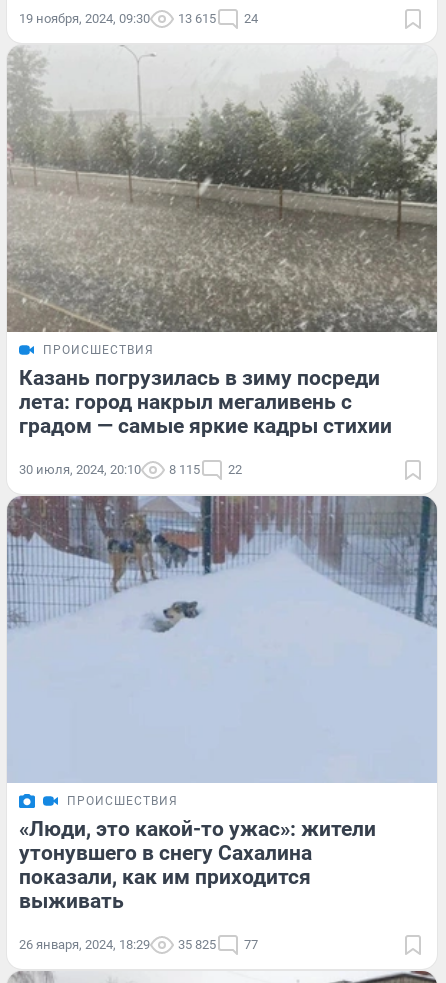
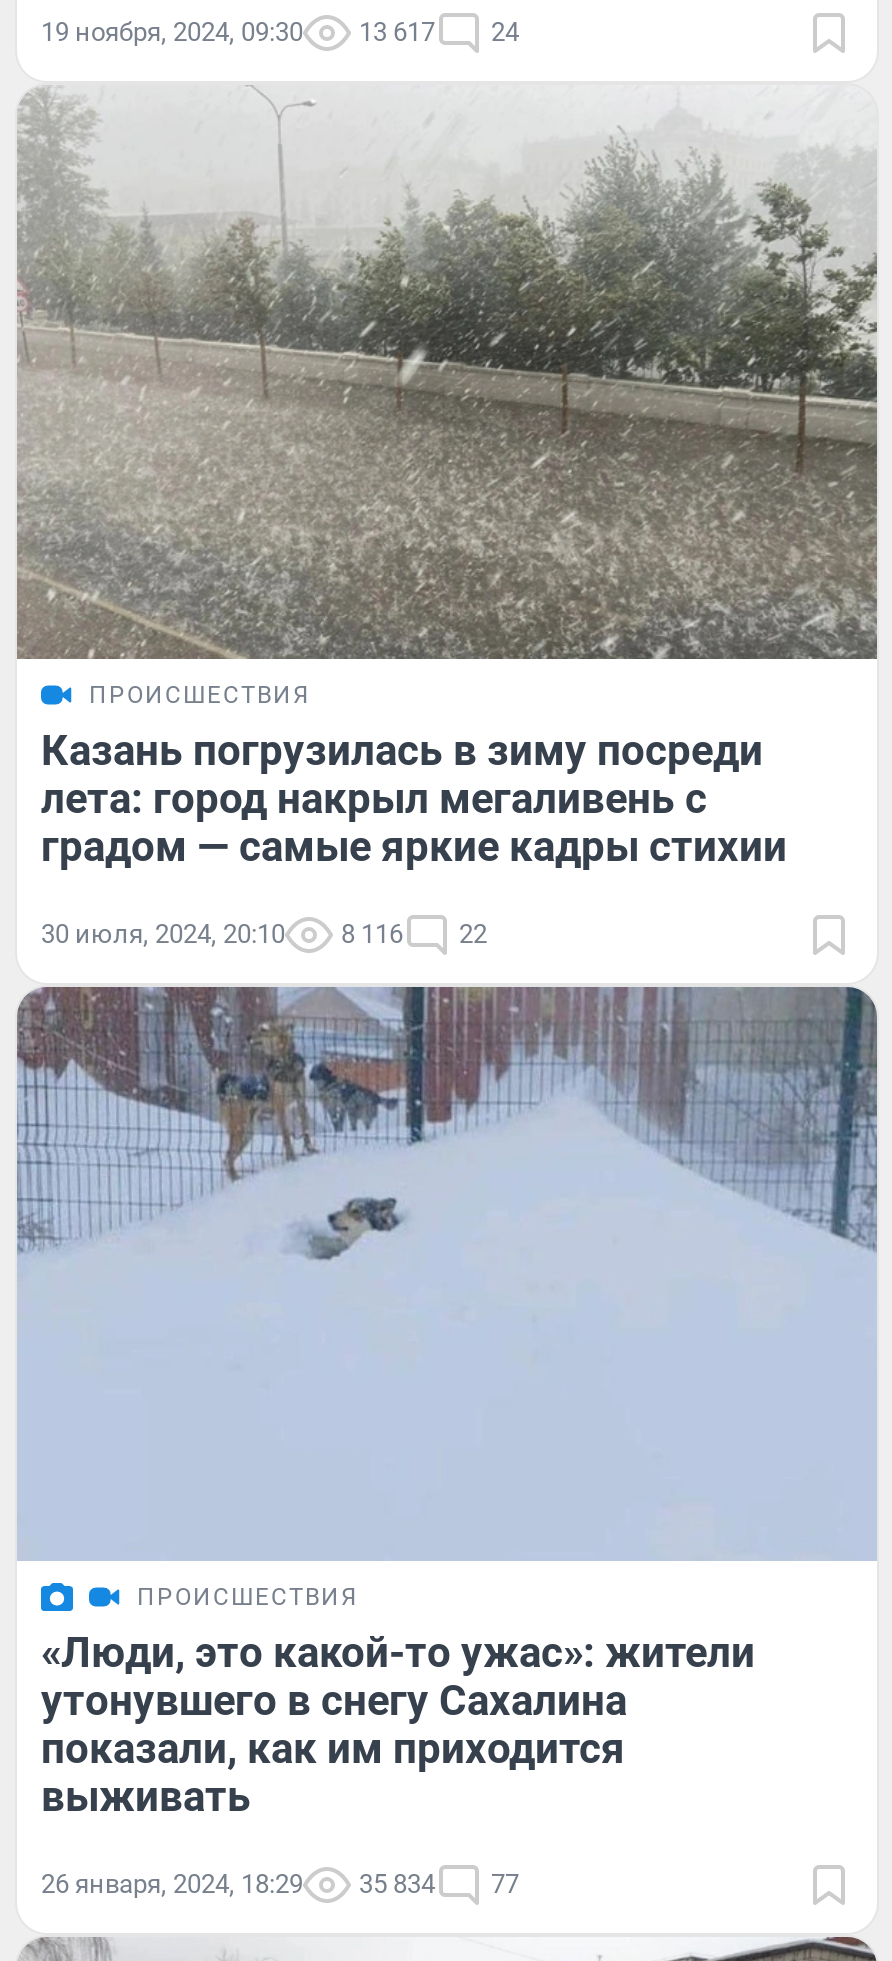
[19,11,258,26] 19 ноября, 2024, 09:30 13 615 24 -> [41,17,519,47] 19 ноября, 2024, 09:30 13 617 24
[19,462,242,477] 30 июля, 2024, 20:10 8 115 22 -> [41,919,487,949] 30 июля, 2024, 20:10 8 116 22
[19,936,258,951] 26 января, 2024, 18:29 35 825 77 -> [41,1868,519,1898] 26 января, 2024, 18:29 35 834 77

